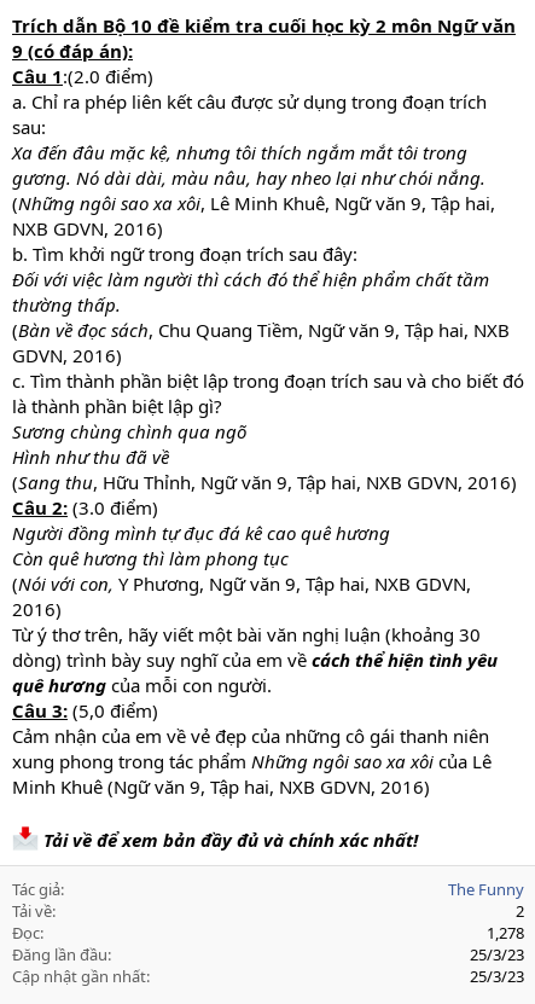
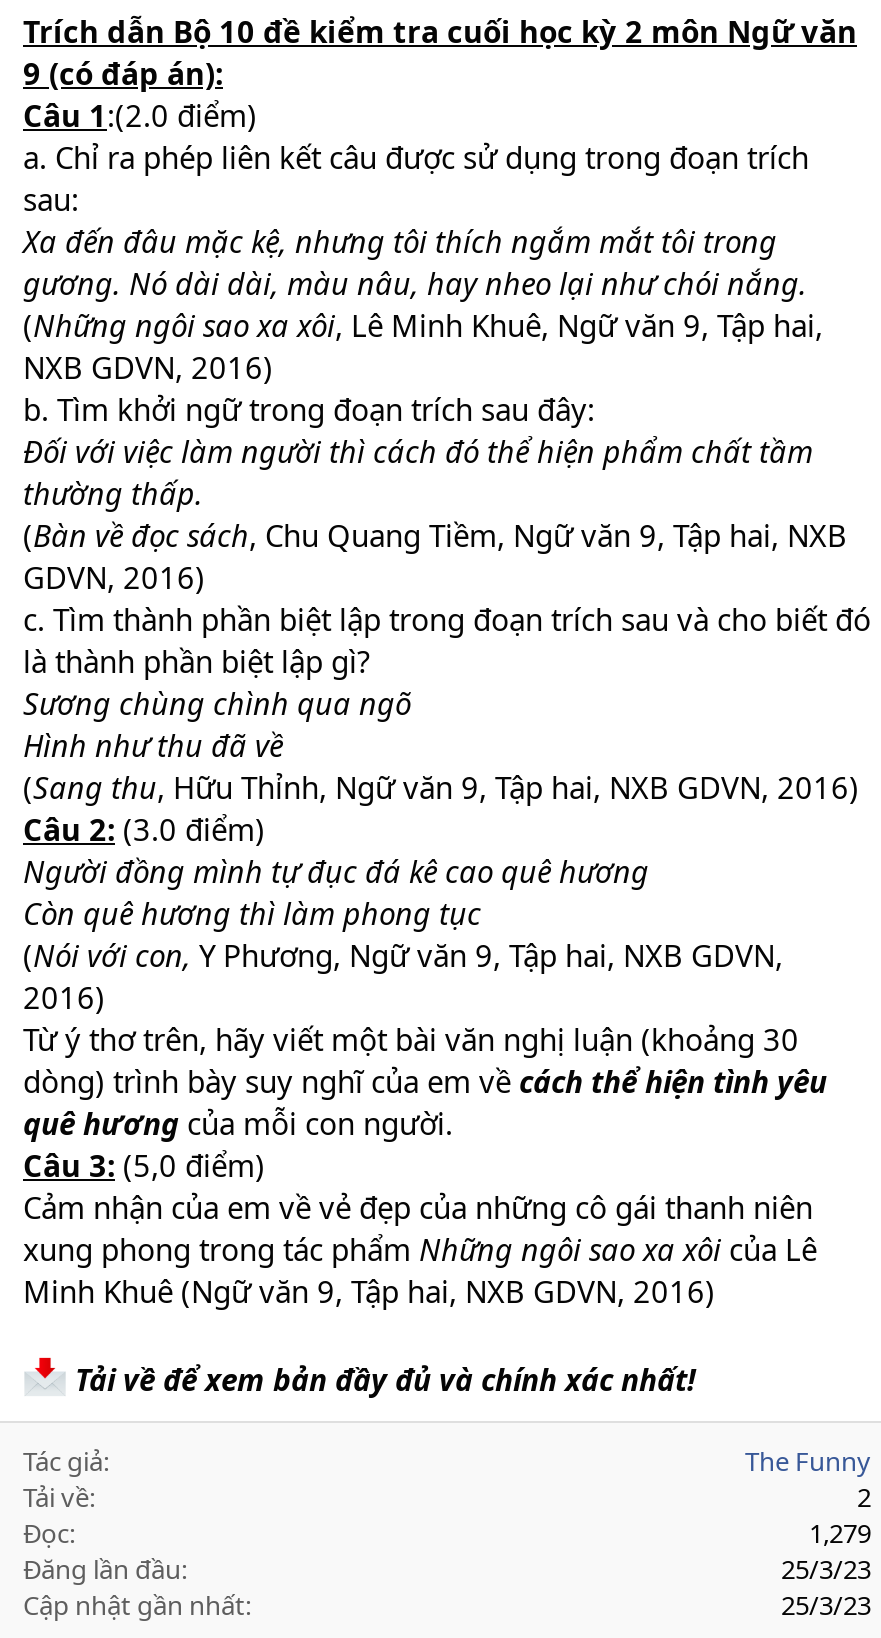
[487,922,524,944] 1,278 -> [809,1516,871,1552] 1,279

